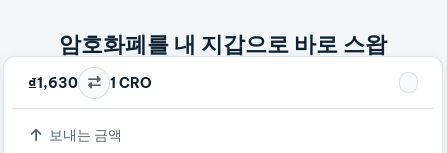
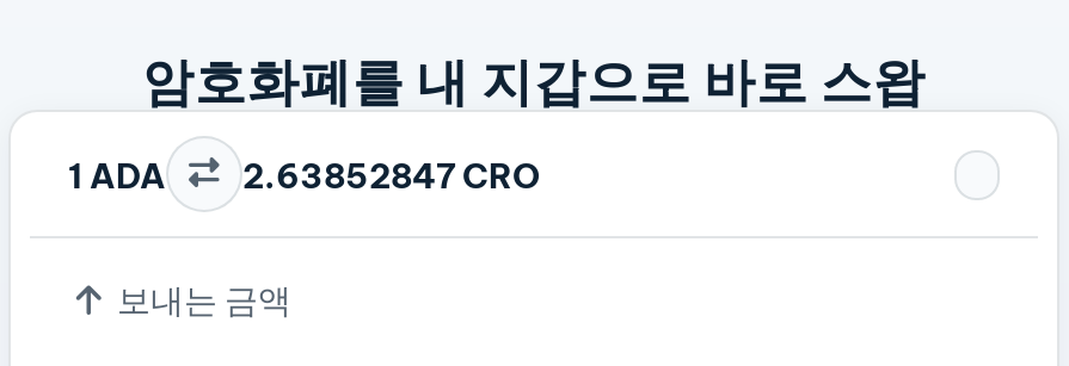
[28,74,152,92] ₫1,630 | 1 CRO -> [68,154,541,197] 1 ADA | 2.63852847 CRO

